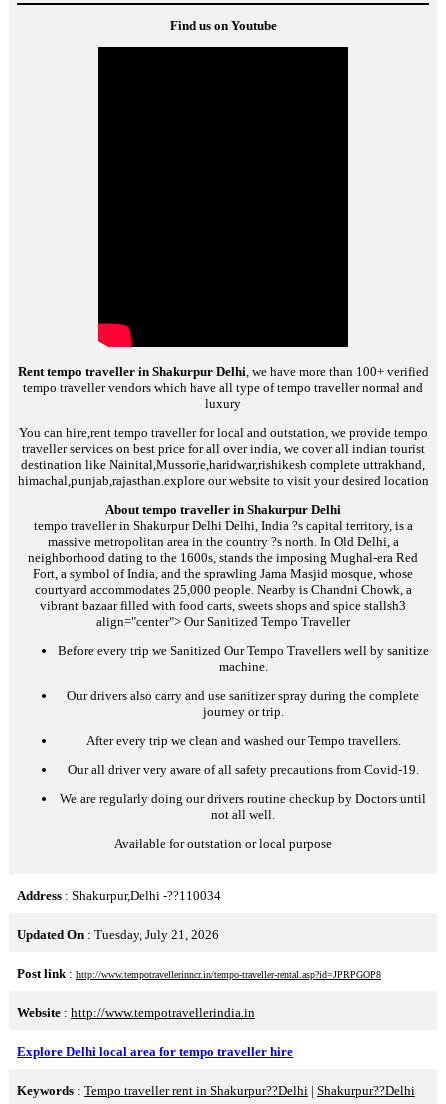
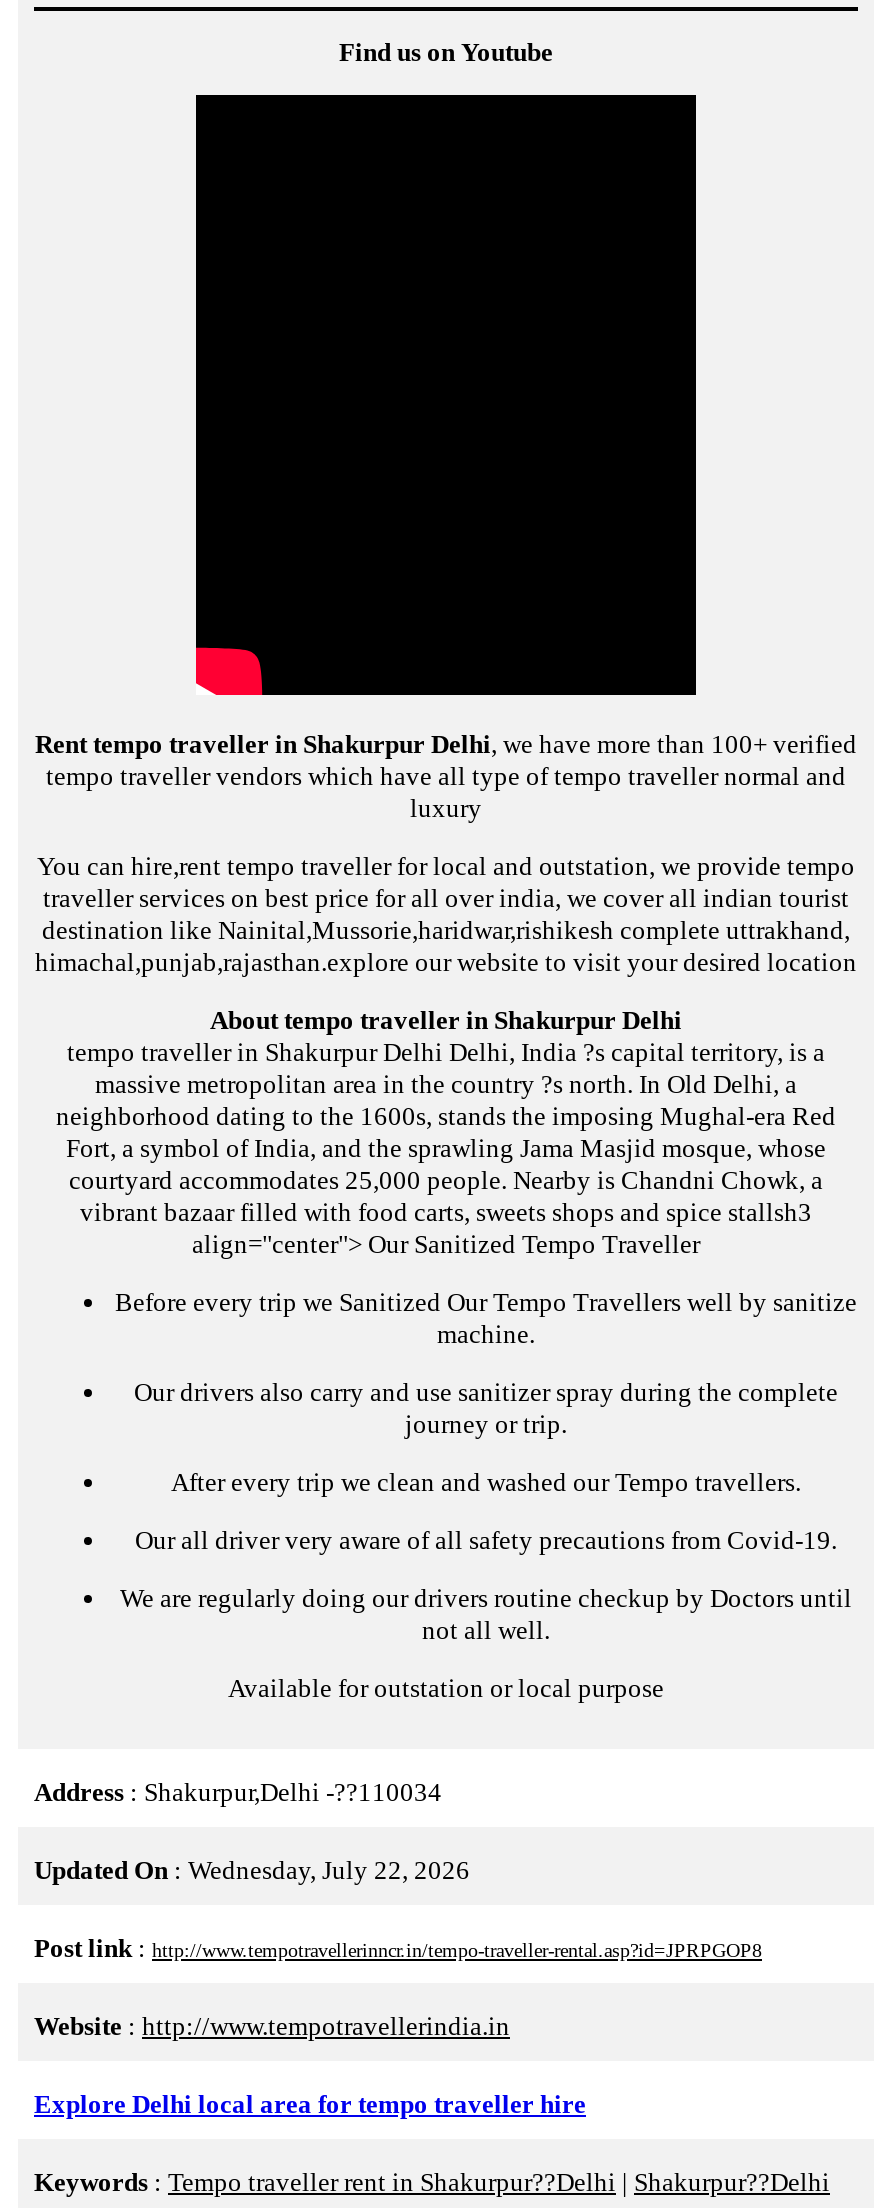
[17,927,219,942] Updated On: Tuesday, July 21, 2026 -> [34,1855,470,1885] Updated On: Wednesday, July 22, 2026

